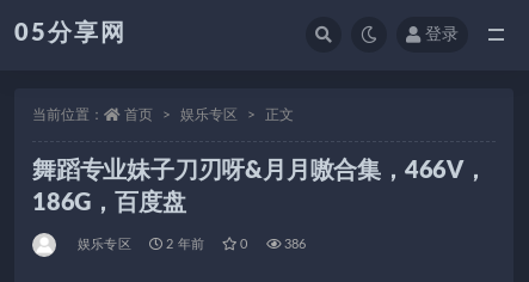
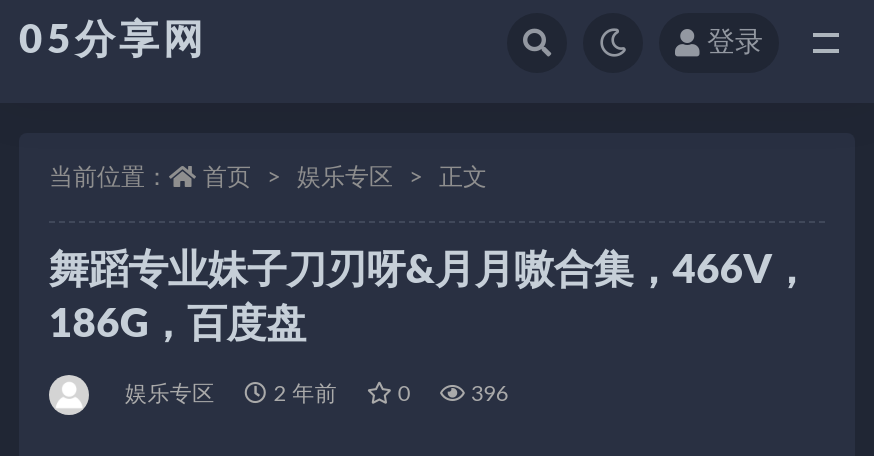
[280,238,306,251] 386 -> [465,383,508,405] 396

